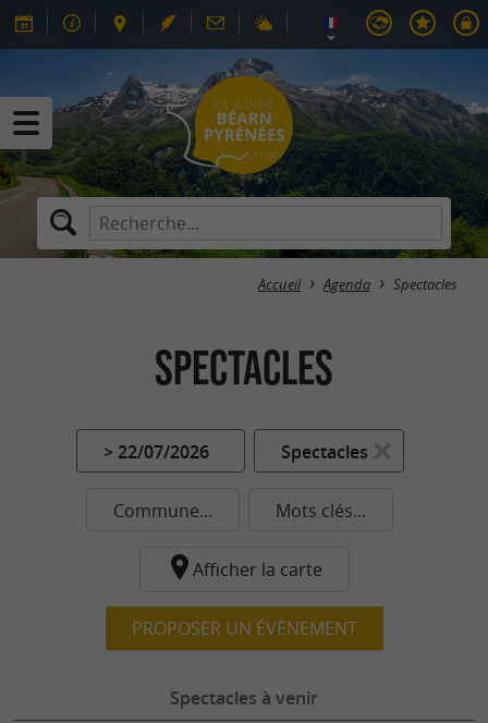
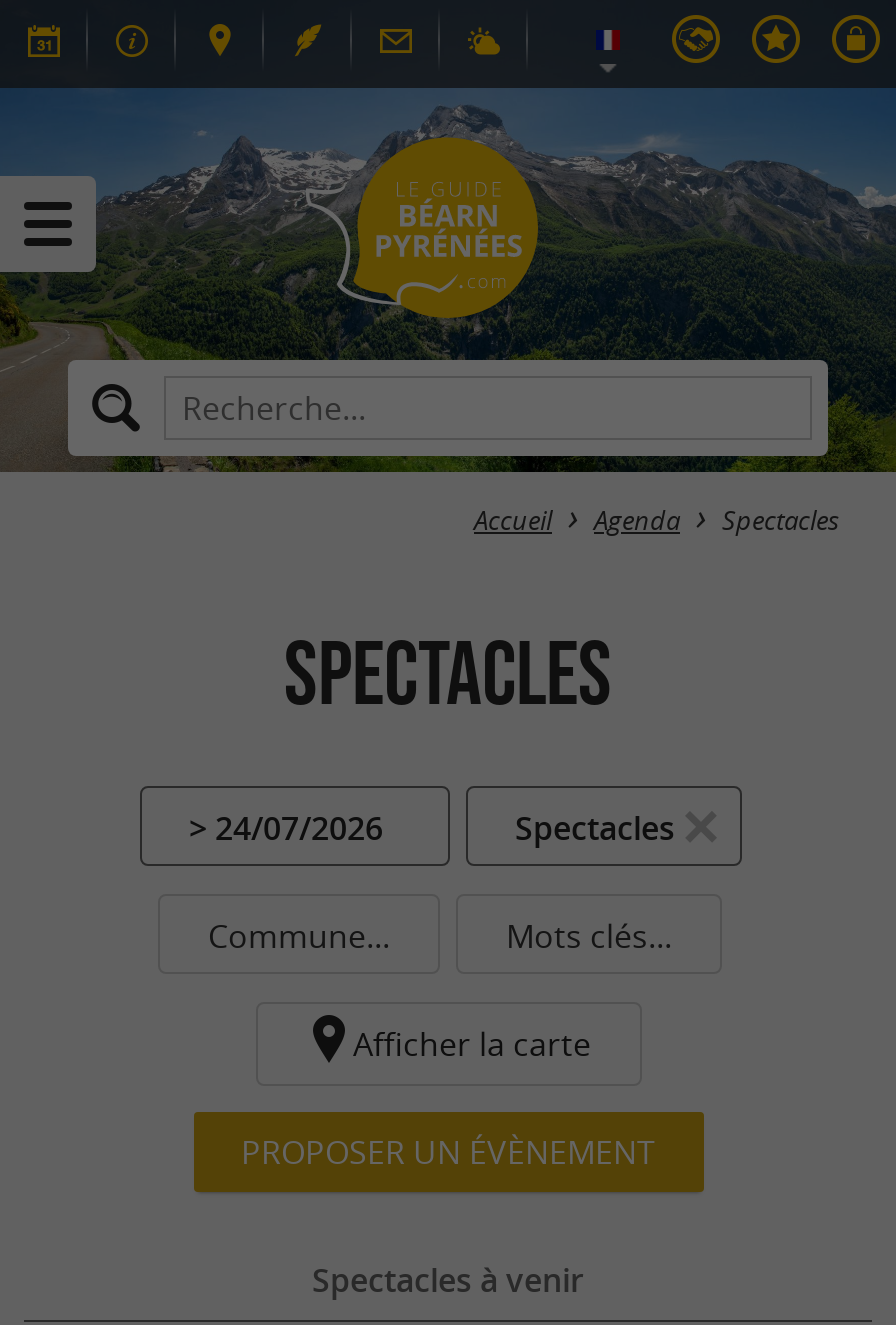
[103,440,209,464] > 22/07/2026 -> [189,806,383,850] > 24/07/2026

